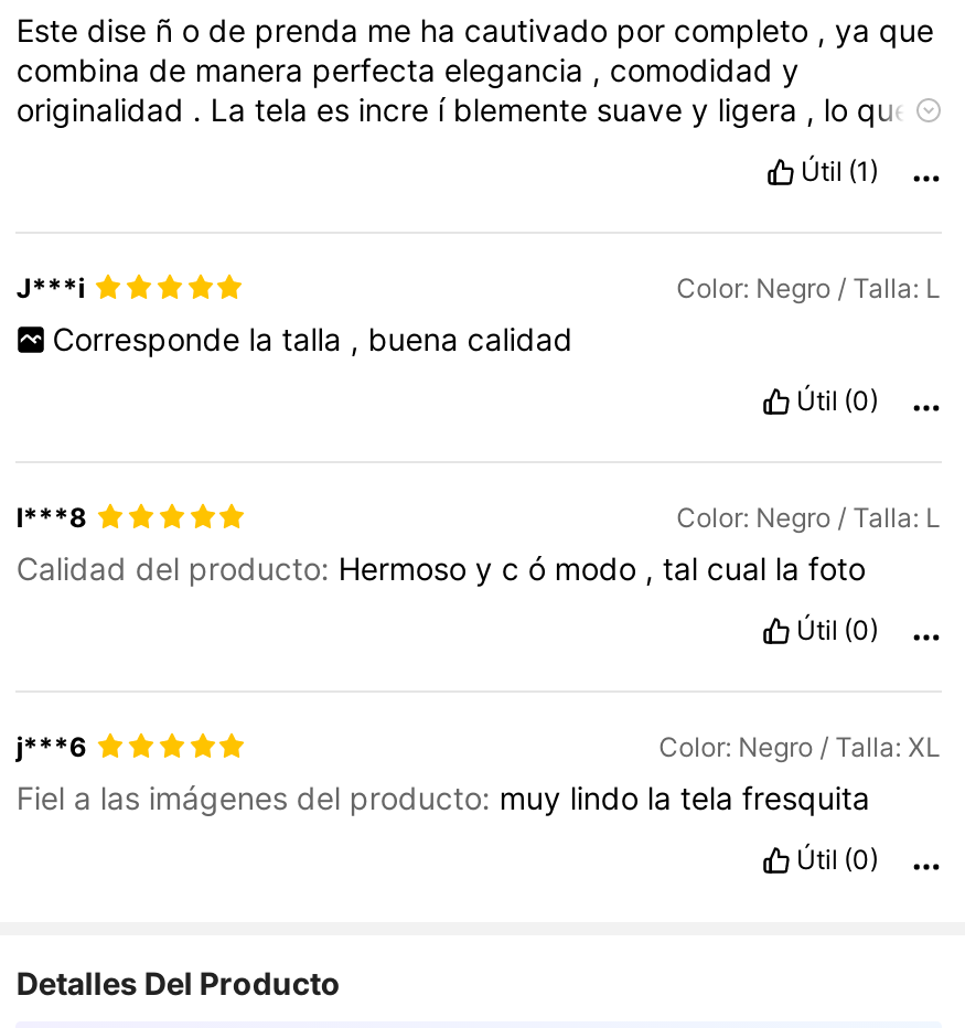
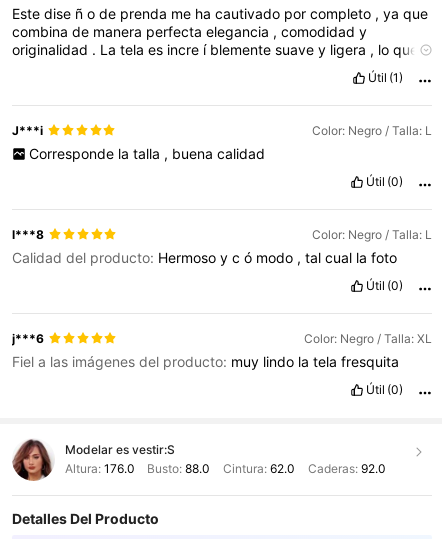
none -> [11,438,385,482] [image] | Modelar es vestir:S | Altura: 176.0 | Busto: 88.0 | Cintura: 62.0 | Caderas: 92.0

